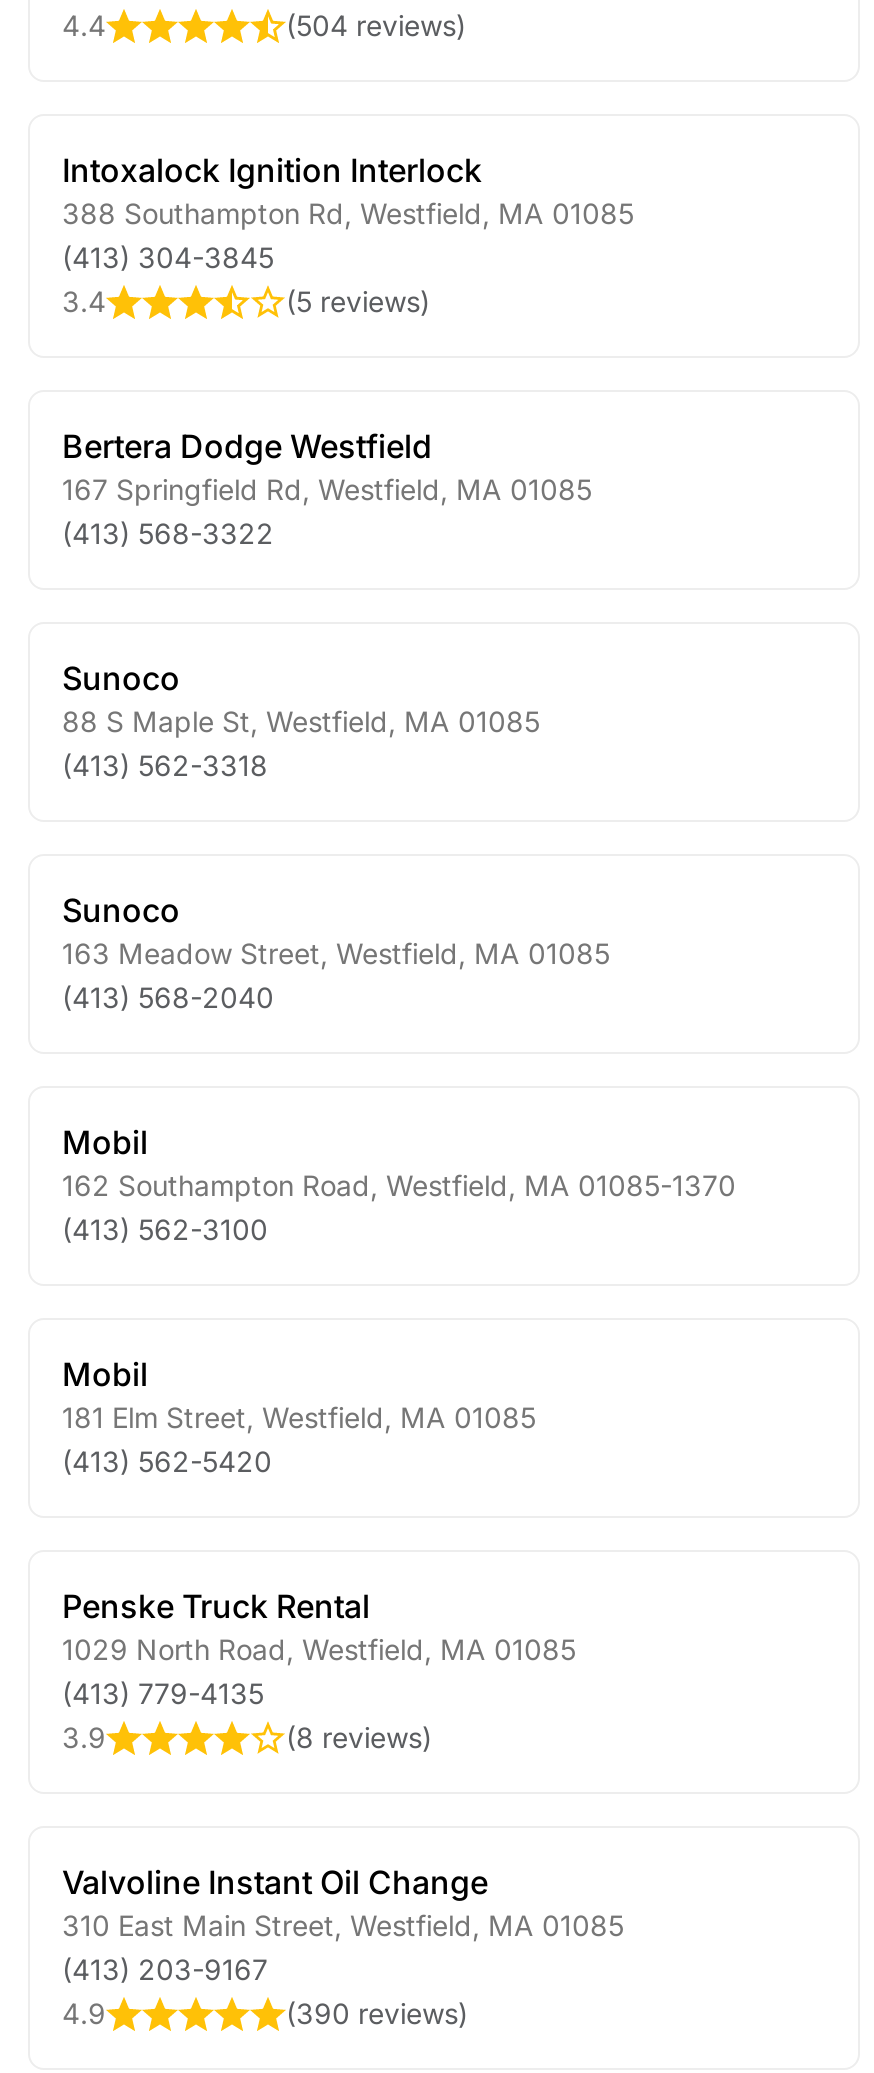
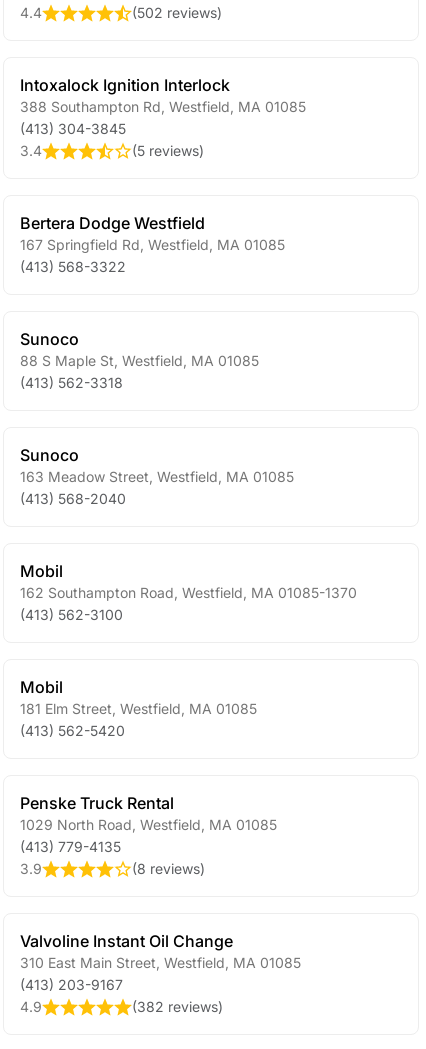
[286,8,466,42] (504 reviews) -> [132,4,222,21] (502 reviews)
[286,1996,468,2030] (390 reviews) -> [132,998,223,1015] (382 reviews)

